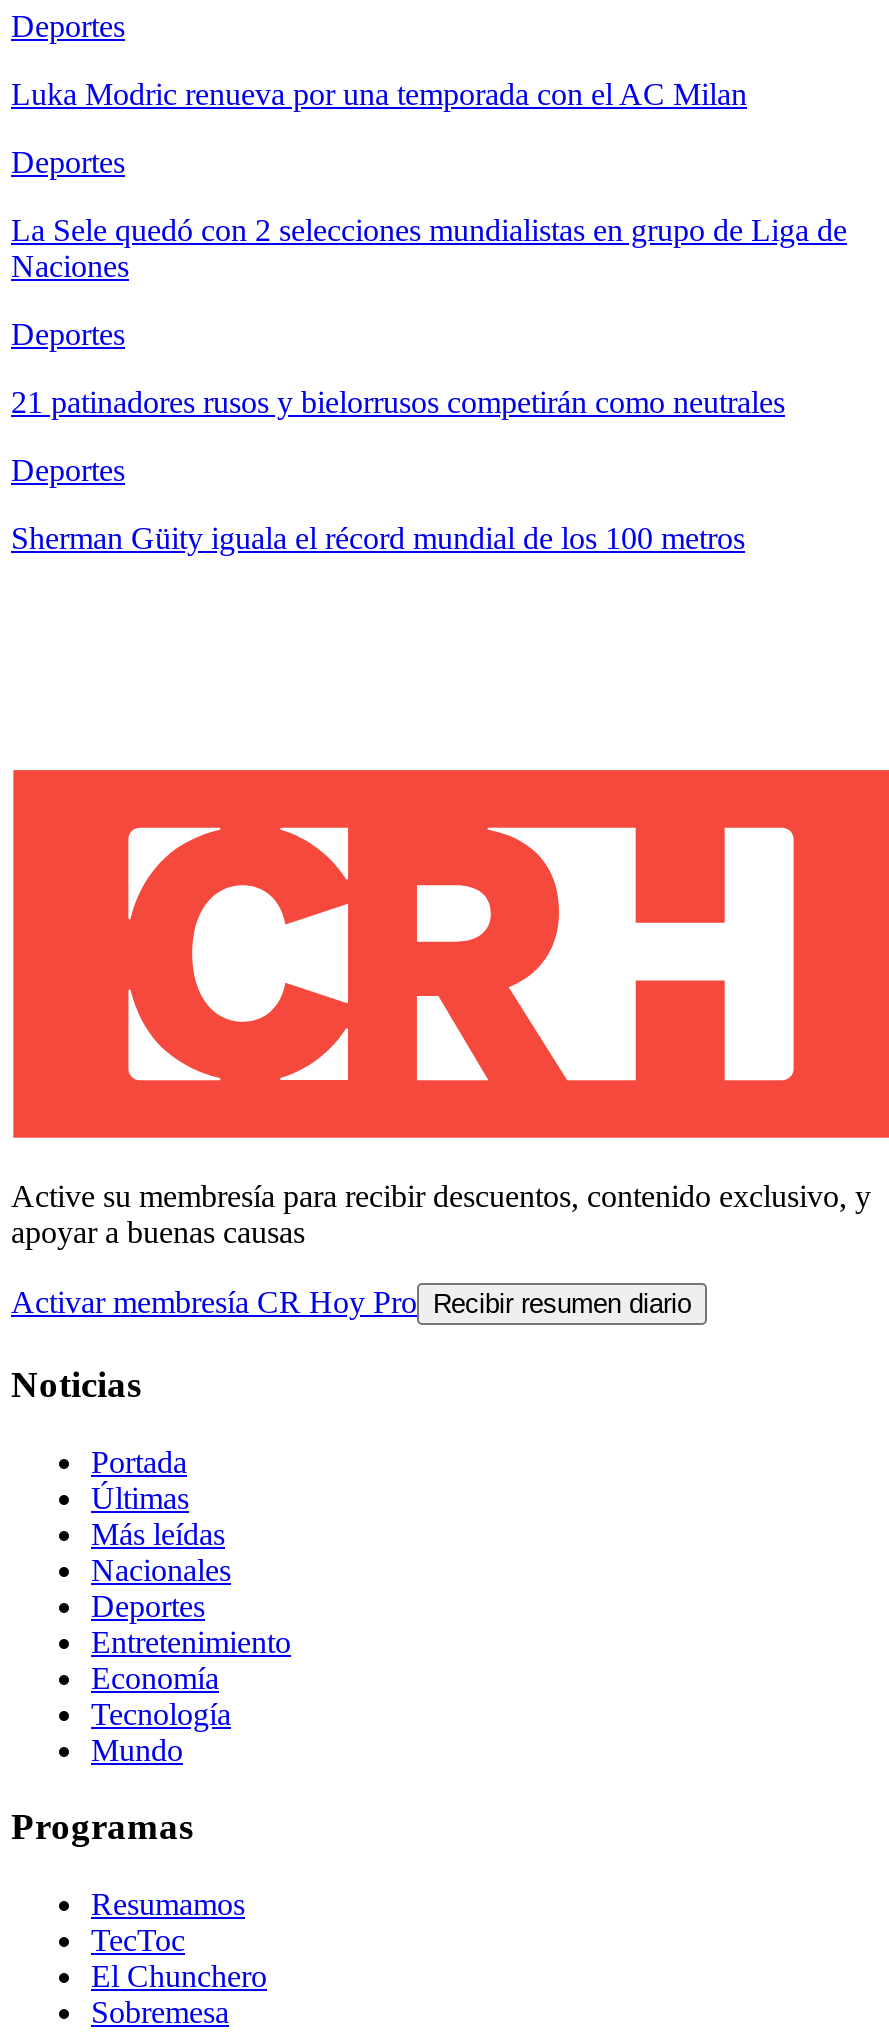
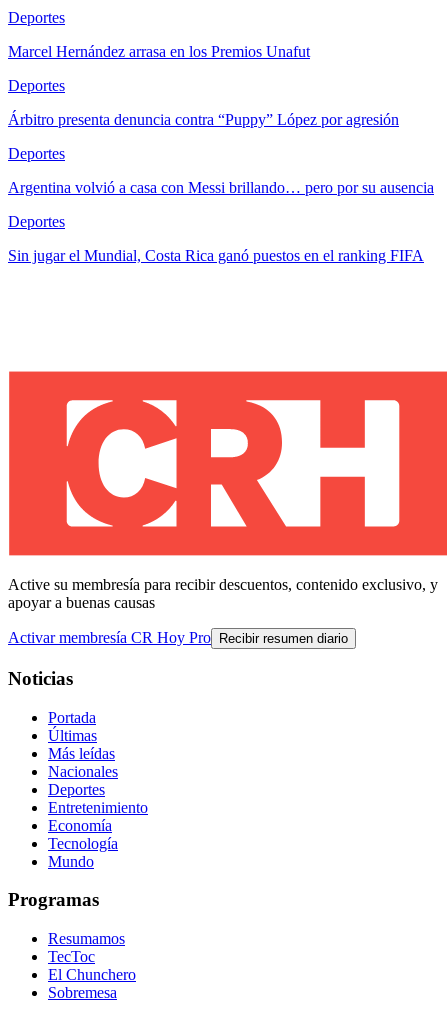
[11,77,747,111] Luka Modric renueva por una temporada con el AC Milan -> [8,43,310,60] Marcel Hernández arrasa en los Premios Unafut
[11,213,847,283] La Sele quedó con 2 selecciones mundialistas en grupo de Liga de | Naciones -> [8,111,399,128] Árbitro presenta denuncia contra “Puppy” López por agresión
[11,385,785,419] 21 patinadores rusos y bielorrusos competirán como neutrales -> [8,179,434,196] Argentina volvió a casa con Messi brillando… pero por su ausencia
[11,521,745,555] Sherman Güity iguala el récord mundial de los 100 metros -> [8,247,424,264] Sin jugar el Mundial, Costa Rica ganó puestos en el ranking FIFA

